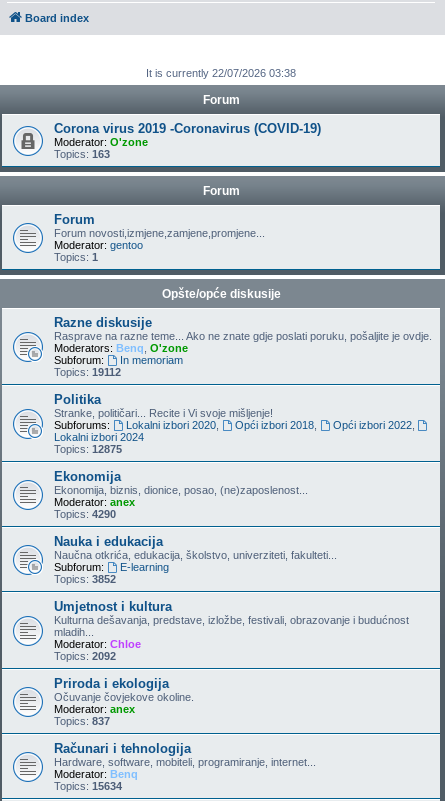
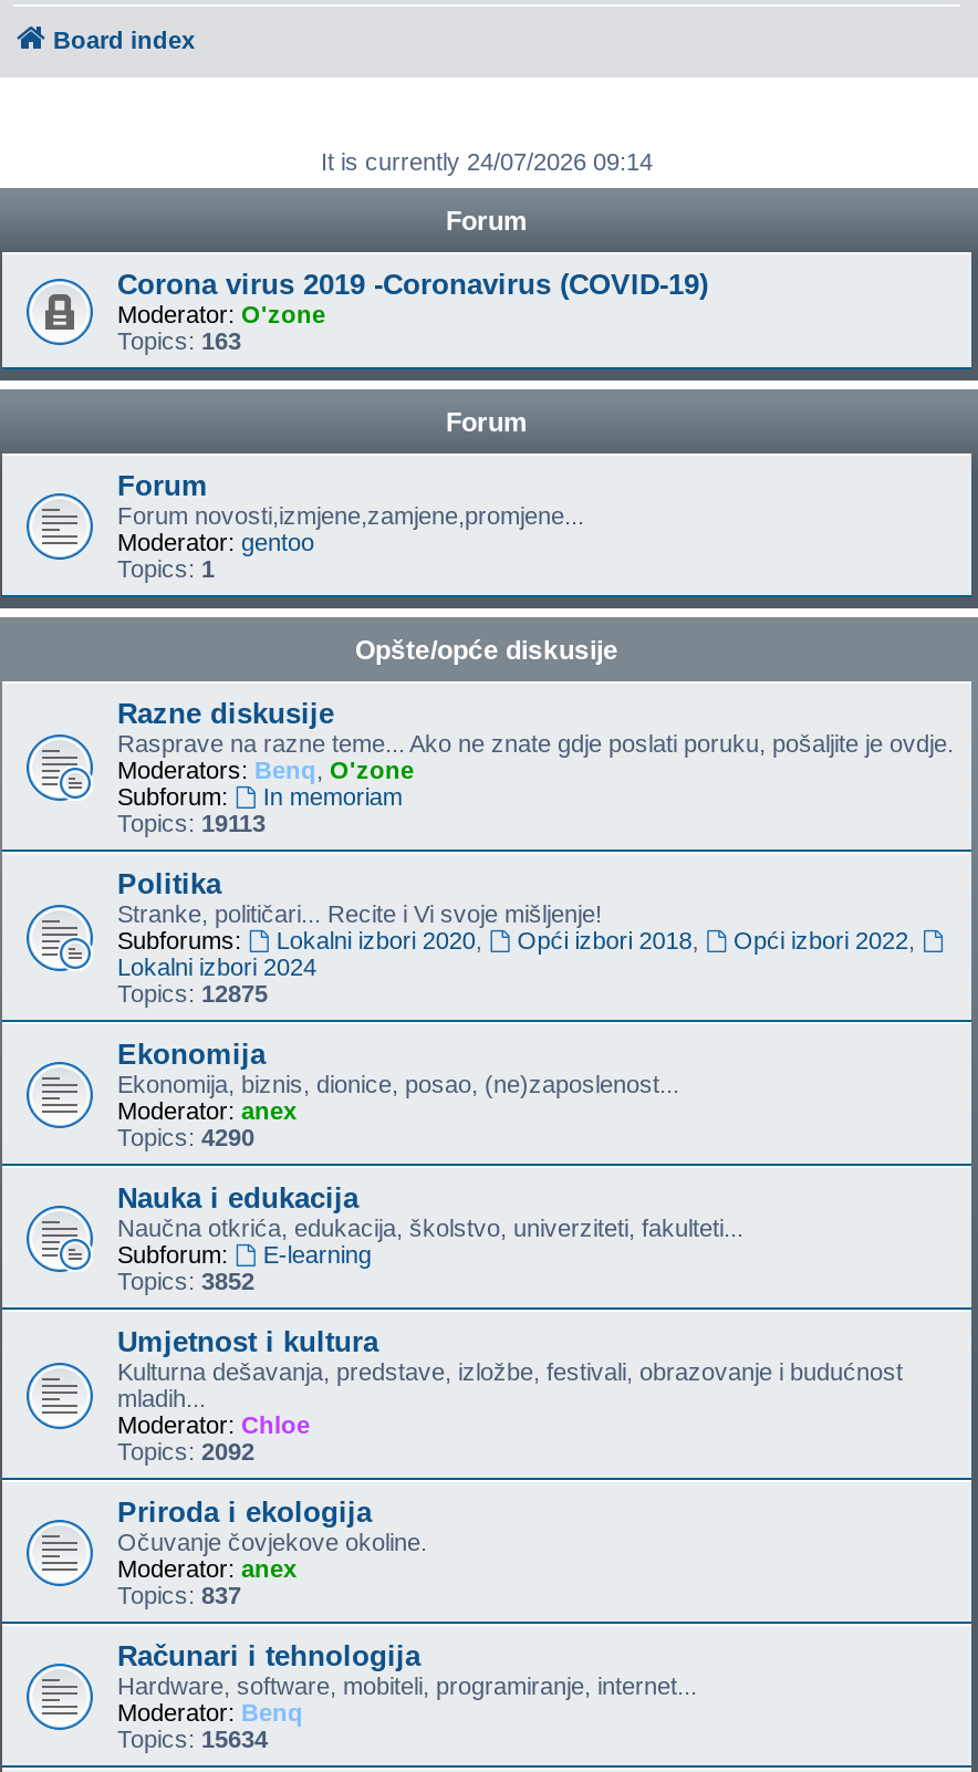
[146,67,296,79] It is currently 22/07/2026 03:38 -> [321,148,653,175] It is currently 24/07/2026 09:14
[54,366,121,378] Topics: 19112 -> [117,810,266,836] Topics: 19113

